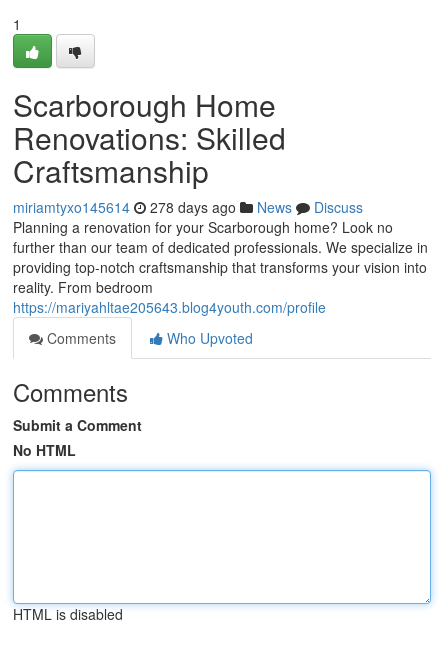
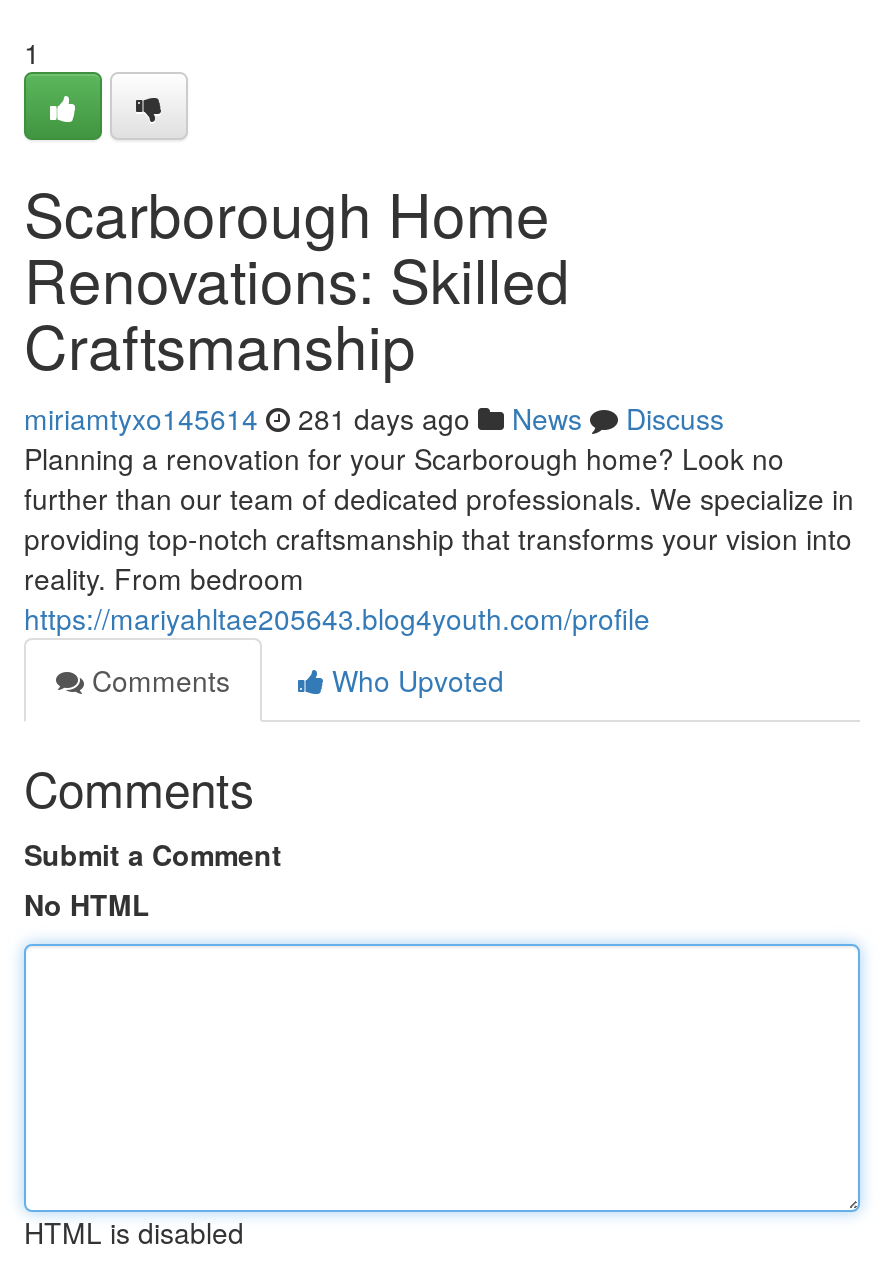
[13,197,363,217] miriamtyxo145614 278 days ago News Discuss -> [24,398,724,438] miriamtyxo145614 281 days ago News Discuss

